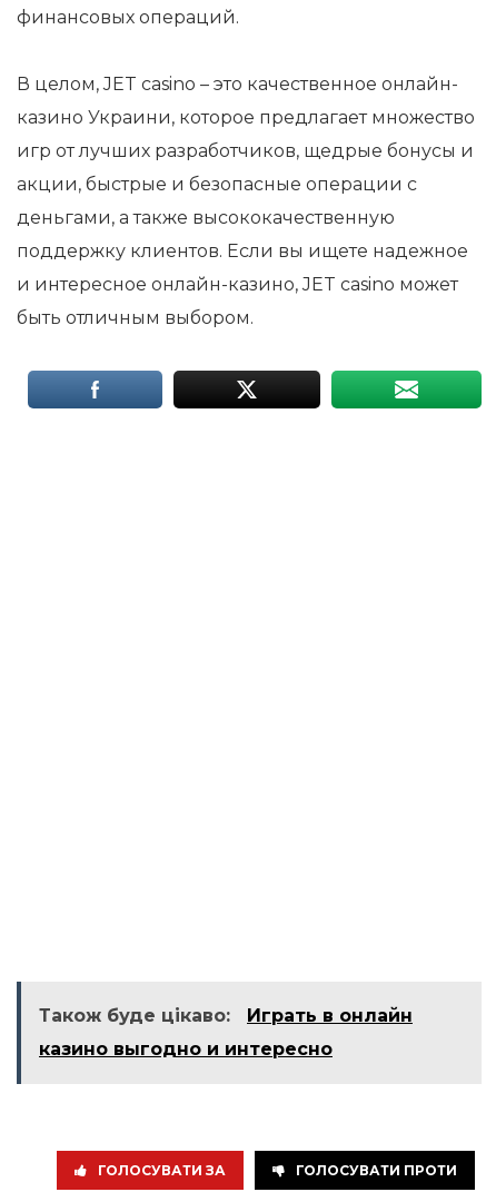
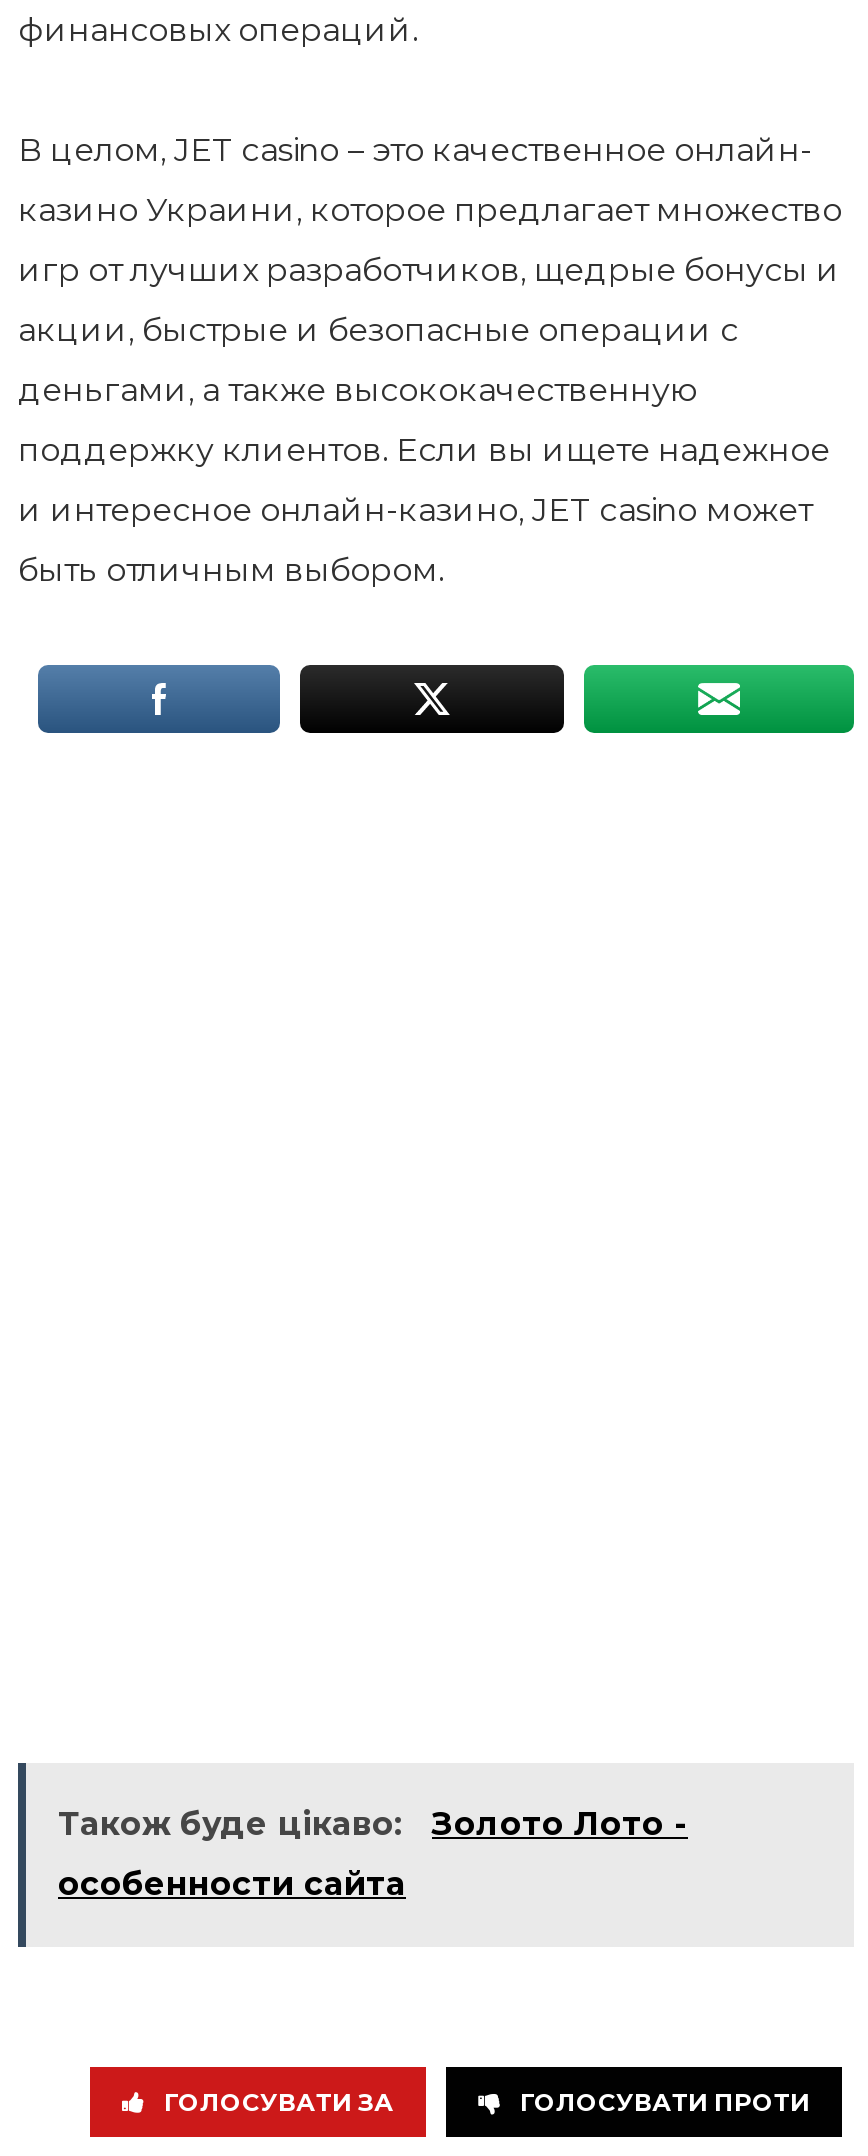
[39,1005,413,1026] Також буде цікаво: Играть в онлайн -> [58,1805,688,1843] Також буде цікаво: Золото Лото -
[39,1038,333,1060] казино выгодно и интересно -> [58,1865,406,1903] особенности сайта

